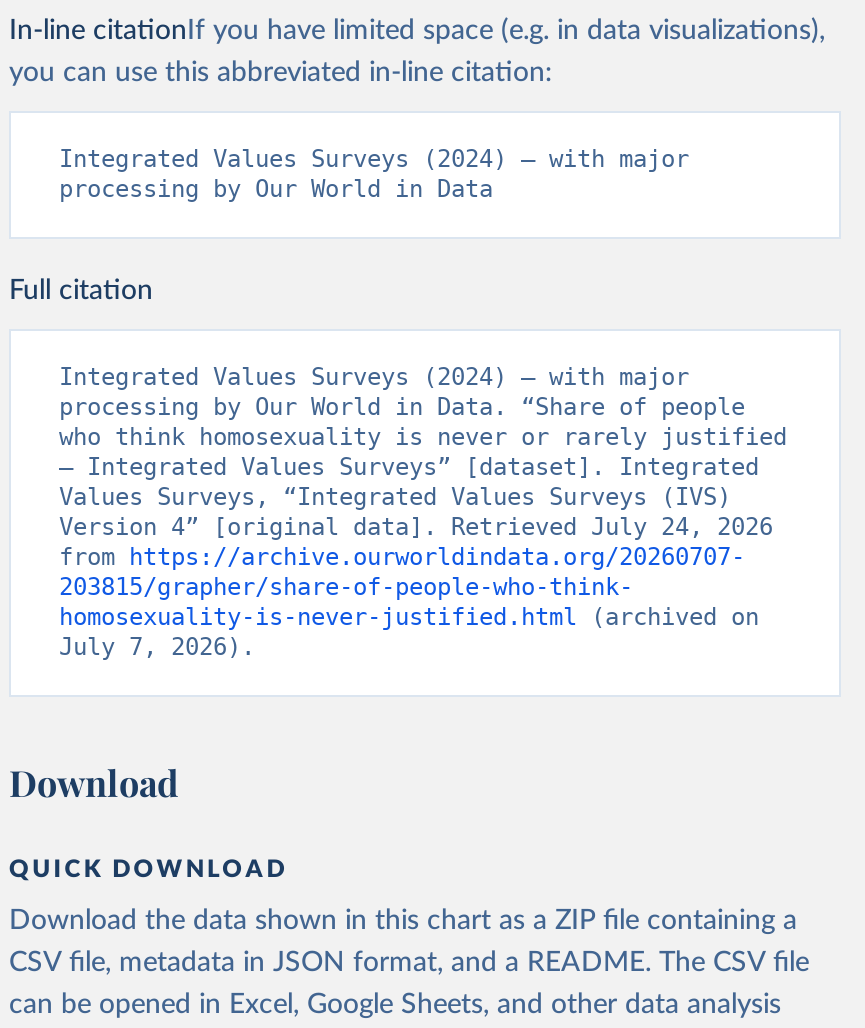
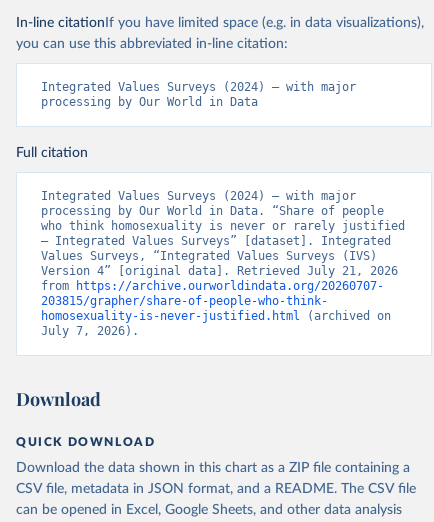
[59,513,773,541] Version 4” [original data]. Retrieved July 24, 2026 -> [41,264,398,278] Version 4” [original data]. Retrieved July 21, 2026

